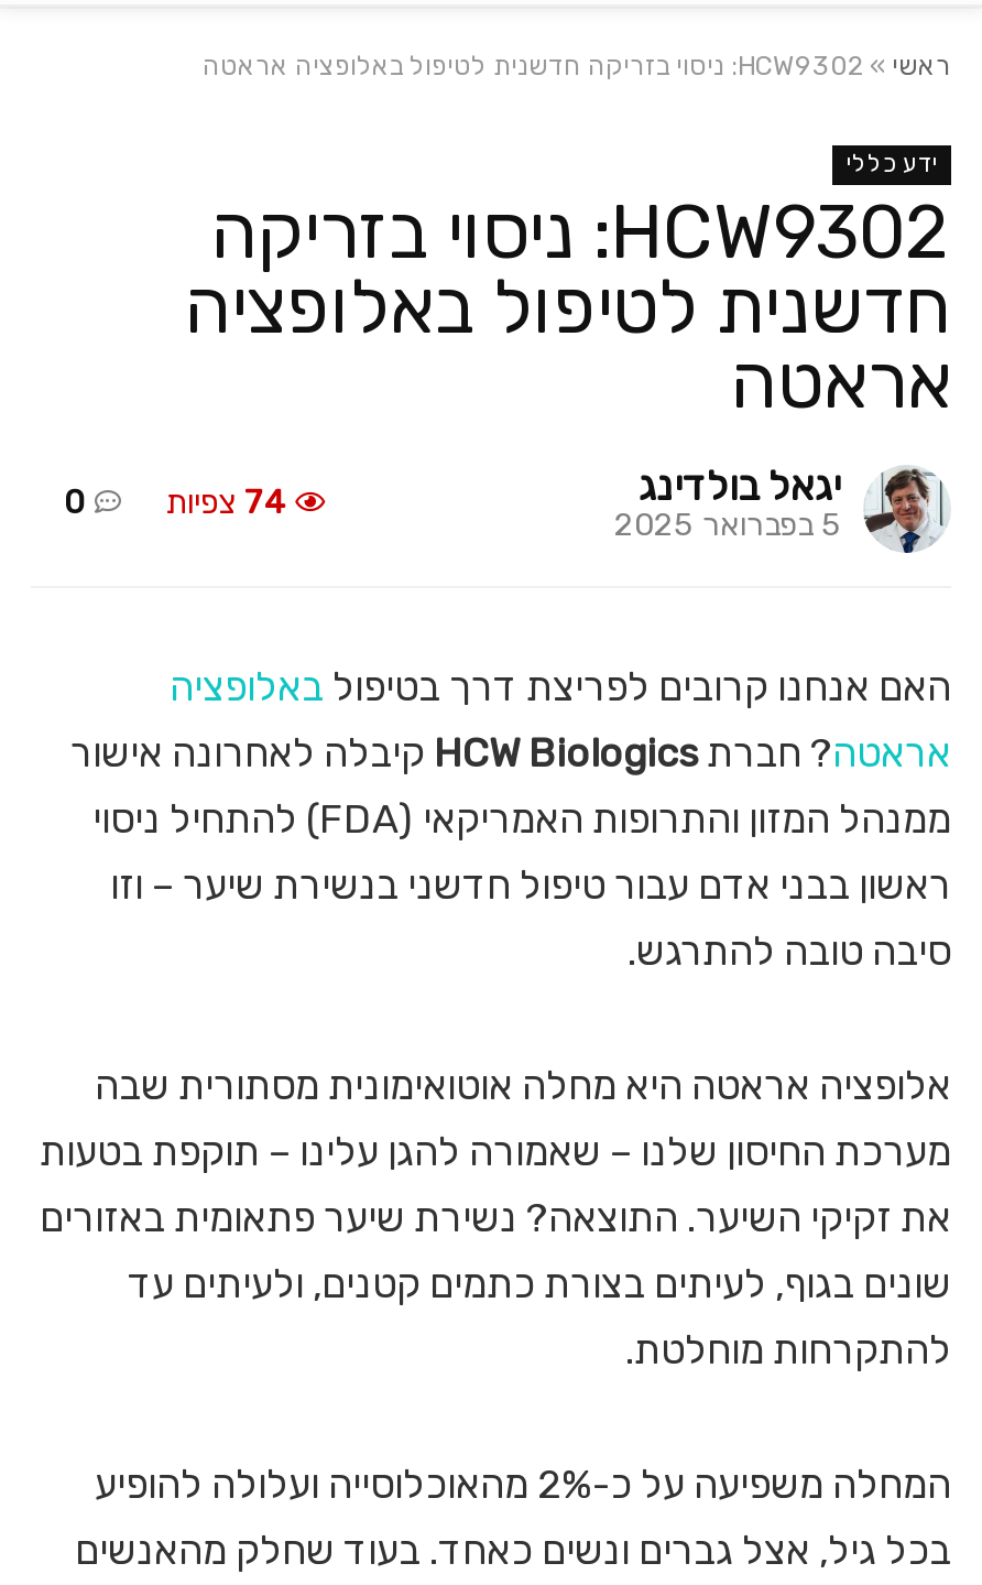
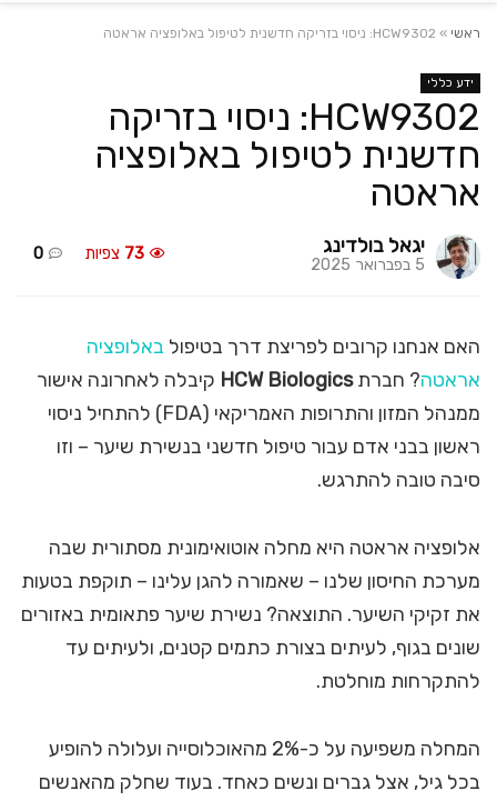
[165,482,284,522] 74 צפיות -> [84,243,144,263] 73 צפיות

